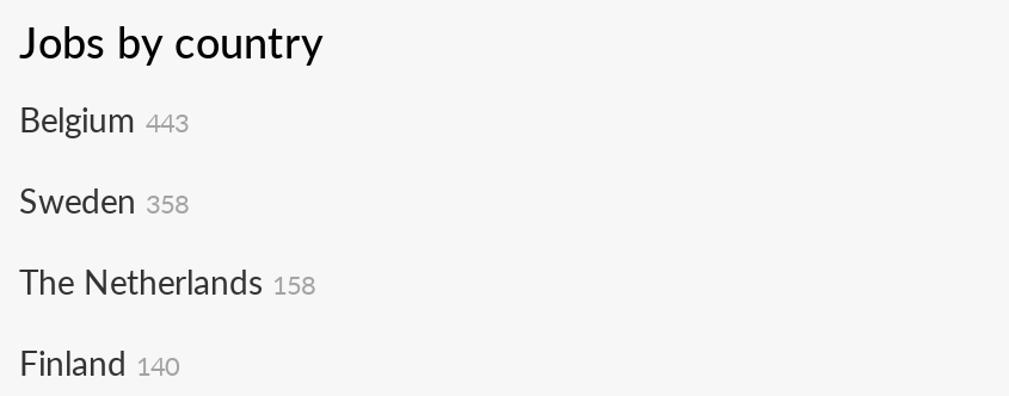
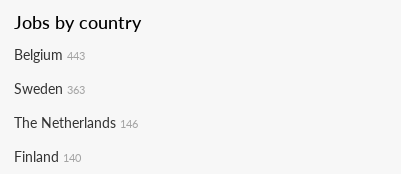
[19,175,189,223] Sweden 358 -> [14,78,85,98] Sweden 363
[19,256,315,304] The Netherlands 158 -> [14,112,138,132] The Netherlands 146

